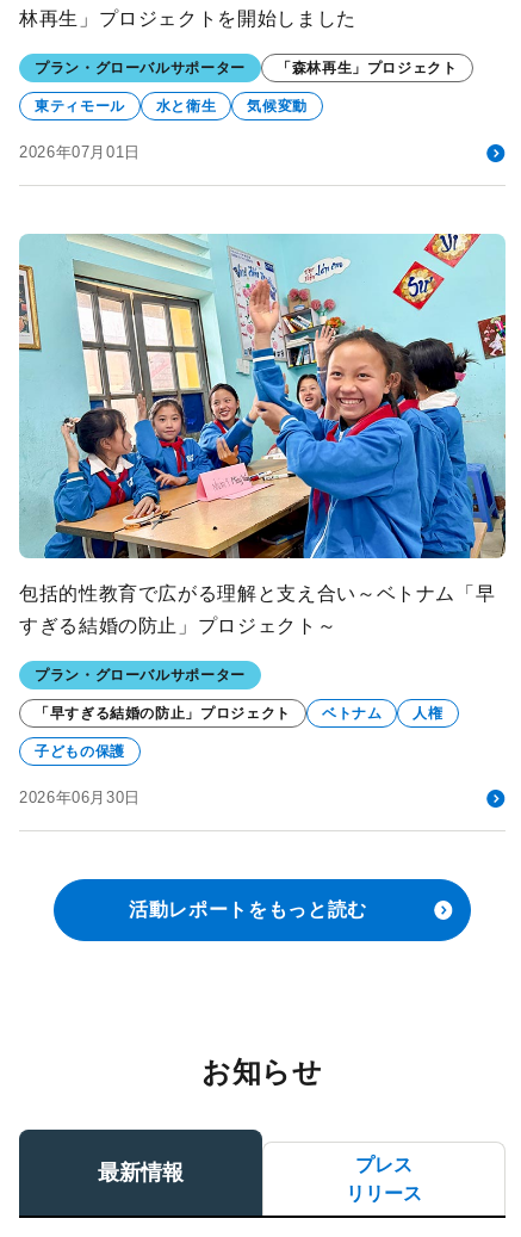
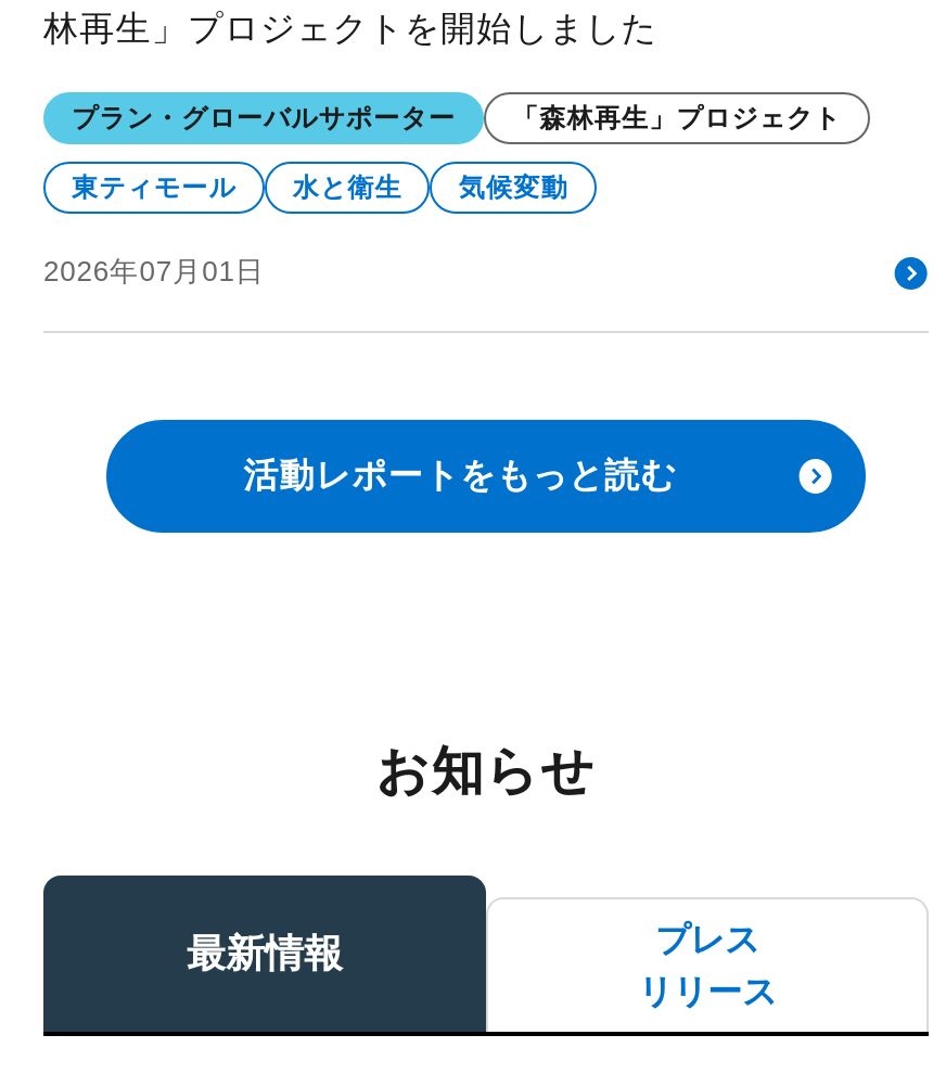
[18,233,507,806] [image] | 包括的性教育で広がる理解と支え合い～ベトナム「早 | すぎる結婚の防止」プロジェクト～ | プラン・グローバルサポーター | 「早すぎる結婚の防止」プロジェクト | ベトナム | 人権 | 子どもの保護 | 2026年06月30日 -> none

